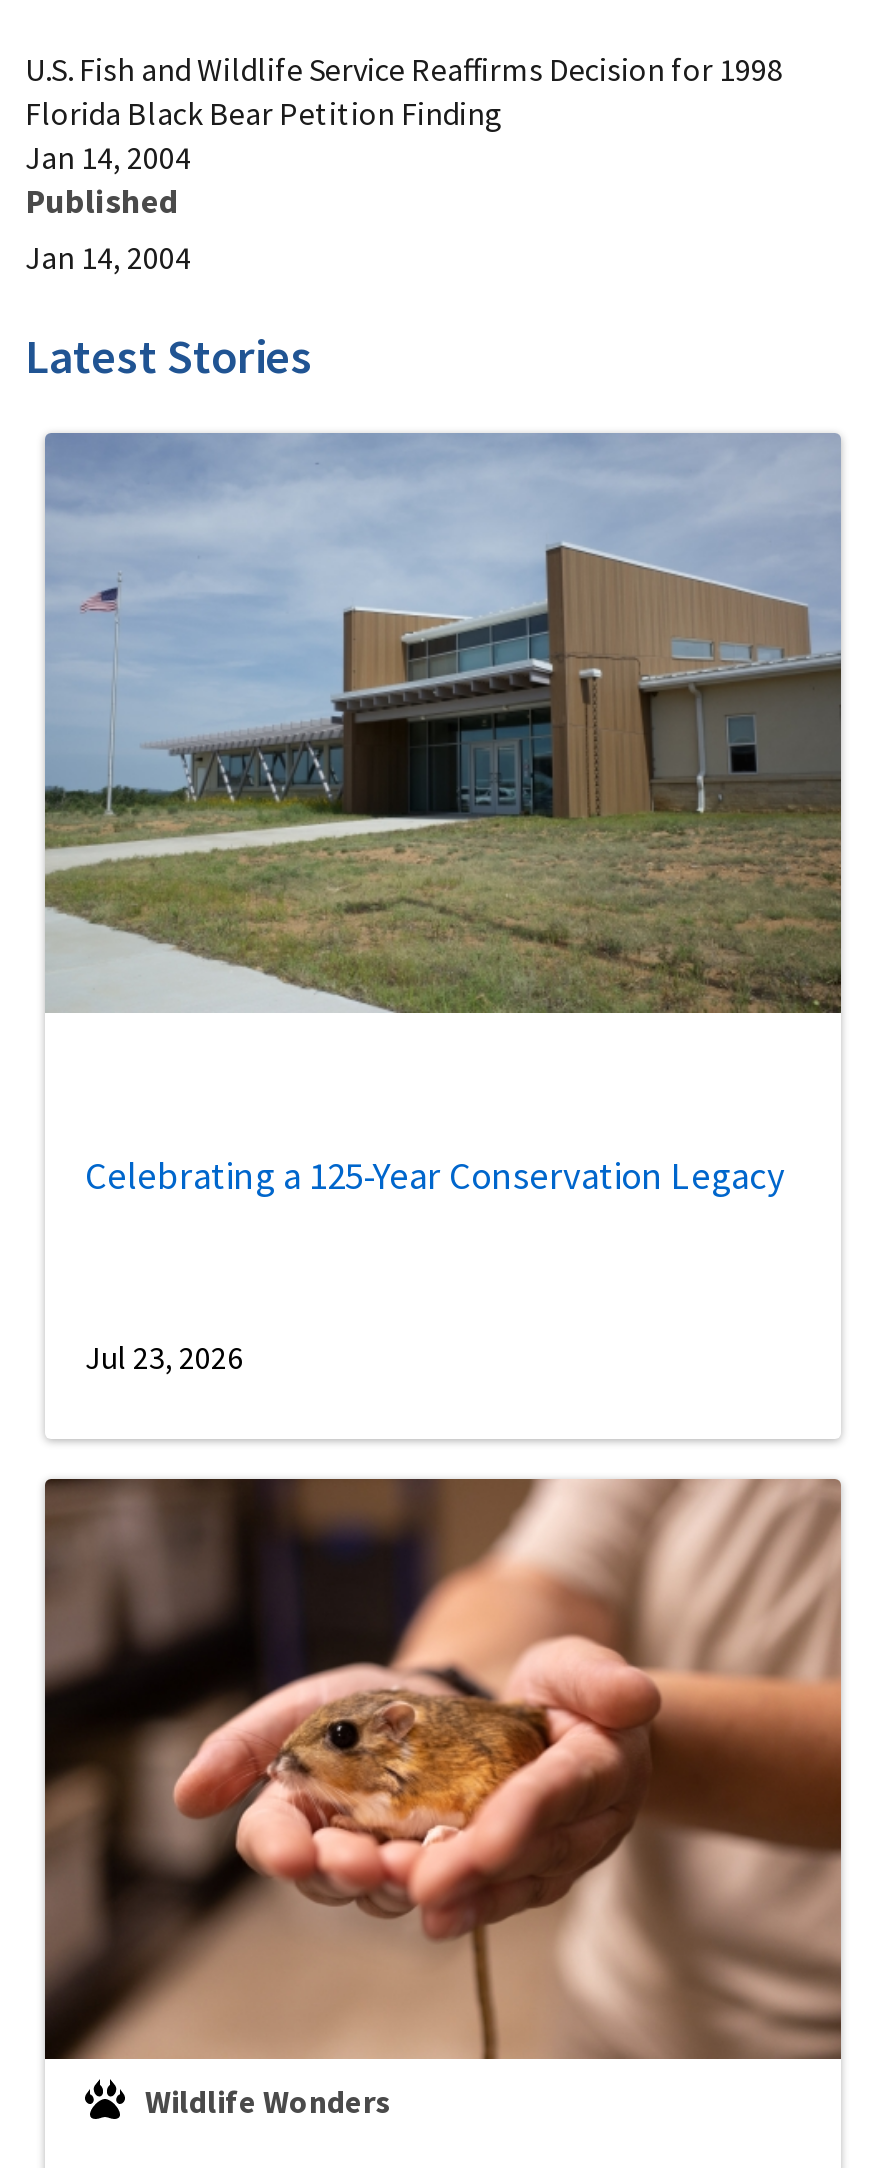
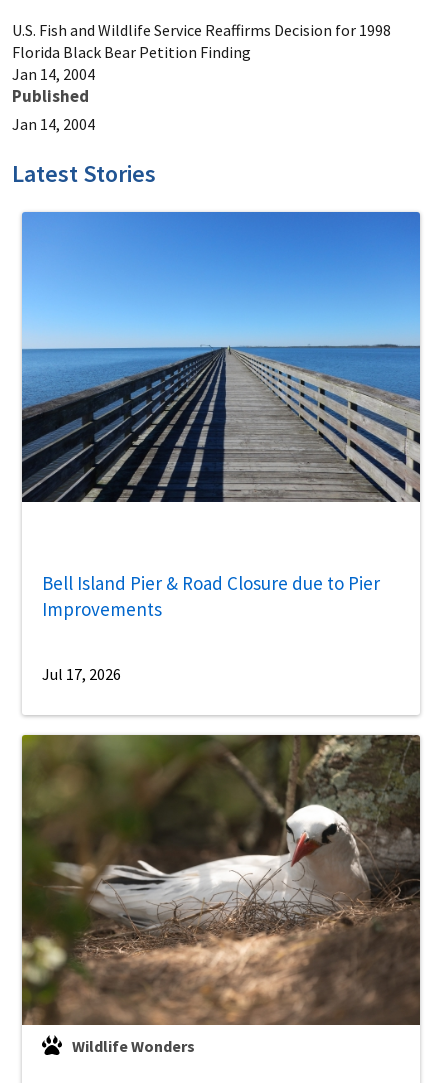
[43,433,843,1015] [image] -> [21,212,421,503] [image]
[85,1152,787,1200] Celebrating a 125-Year Conservation Legacy -> [42,571,380,621] Bell Island Pier & Road Closure due to Pier | Improvements
[85,1337,243,1377] Jul 23, 2026 -> [42,664,121,684] Jul 17, 2026
[45,1477,843,2061] [image] -> [22,734,421,1026] [image]

